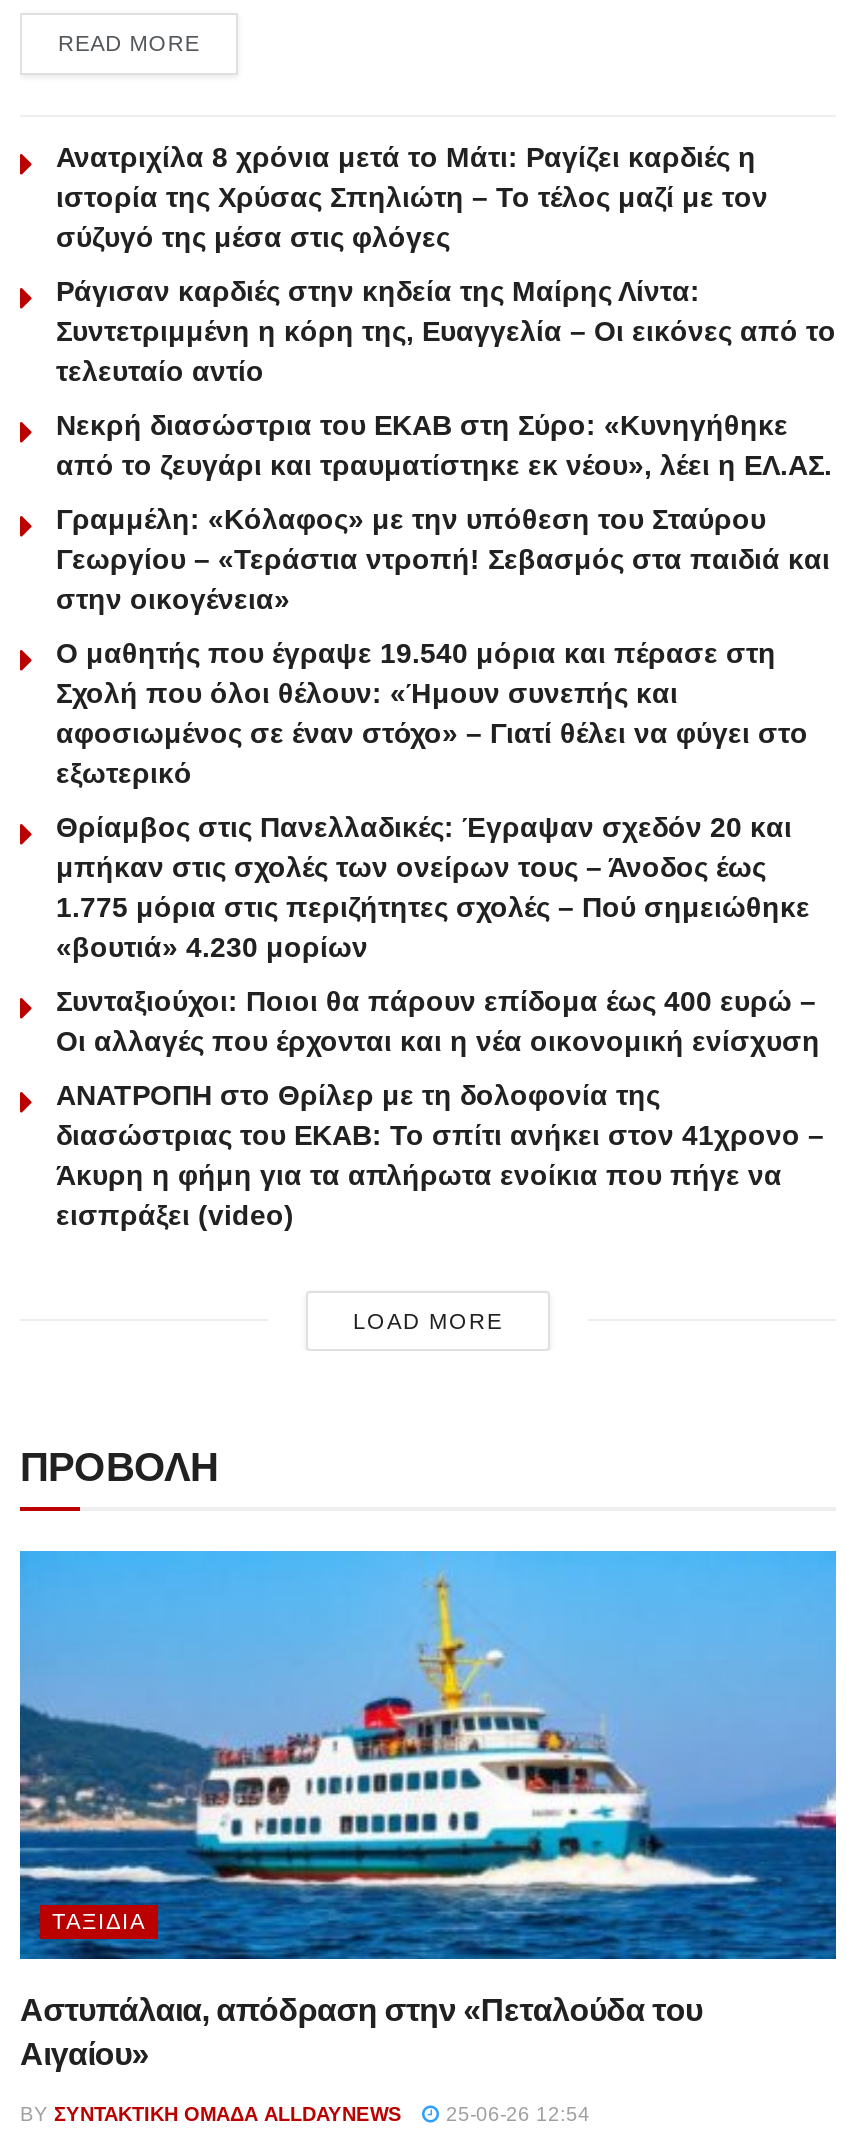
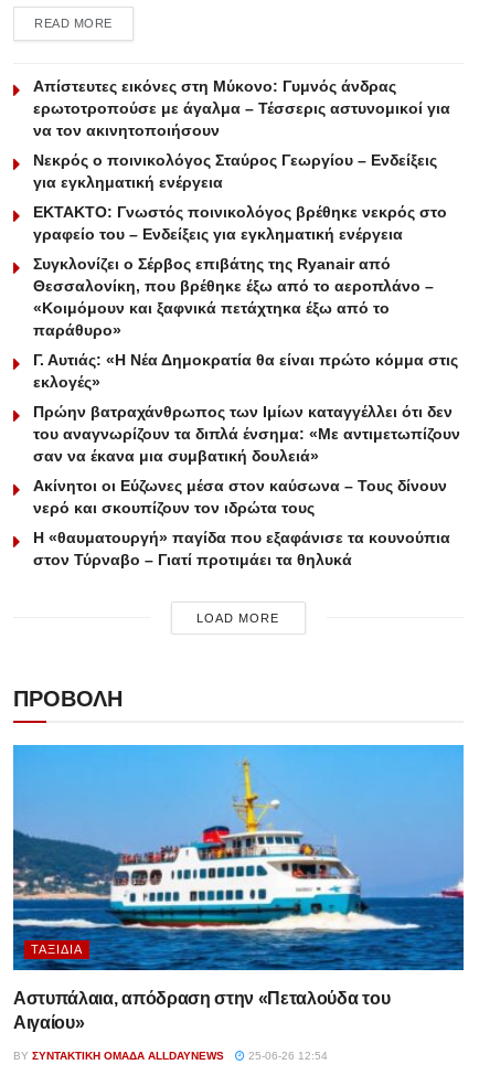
[56,141,768,253] Ανατριχίλα 8 χρόνια μετά το Μάτι: Ραγίζει καρδιές η | ιστορία της Χρύσας Σπηλιώτη – Το τέλος μαζί με τον | σύζυγό της μέσα στις φλόγες -> [33,77,450,139] Απίστευτες εικόνες στη Μύκονο: Γυμνός άνδρας | ερωτοτροπούσε με άγαλμα – Τέσσερις αστυνομικοί για | να τον ακινητοποιήσουν
[56,275,836,387] Ράγισαν καρδιές στην κηδεία της Μαίρης Λίντα: | Συντετριμμένη η κόρη της, Ευαγγελία – Οι εικόνες από το | τελευταίο αντίο -> [33,151,437,191] Νεκρός ο ποινικολόγος Σταύρος Γεωργίου – Ενδείξεις | για εγκληματική ενέργεια
[56,409,832,481] Νεκρή διασώστρια του ΕΚΑΒ στη Σύρο: «Κυνηγήθηκε | από το ζευγάρι και τραυματίστηκε εκ νέου», λέει η ΕΛ.ΑΣ. -> [33,203,447,243] ΕΚΤΑΚΤΟ: Γνωστός ποινικολόγος βρέθηκε νεκρός στο | γραφείο του – Ενδείξεις για εγκληματική ενέργεια
[56,503,830,615] Γραμμέλη: «Κόλαφος» με την υπόθεση του Σταύρου | Γεωργίου – «Τεράστια ντροπή! Σεβασμός στα παιδιά και | στην οικογένεια» -> [33,255,434,339] Συγκλονίζει ο Σέρβος επιβάτης της Ryanair από | Θεσσαλονίκη, που βρέθηκε έξω από το αεροπλάνο – | «Κοιμόμουν και ξαφνικά πετάχτηκα έξω από το | παράθυρο»
[56,637,808,789] Ο μαθητής που έγραψε 19.540 μόρια και πέρασε στη | Σχολή που όλοι θέλουν: «Ήμουν συνεπής και | αφοσιωμένος σε έναν στόχο» – Γιατί θέλει να φύγει στο | εξωτερικό -> [33,351,458,391] Γ. Αυτιάς: «Η Νέα Δημοκρατία θα είναι πρώτο κόμμα στις | εκλογές»
[56,811,810,963] Θρίαμβος στις Πανελλαδικές: Έγραψαν σχεδόν 20 και | μπήκαν στις σχολές των ονείρων τους – Άνοδος έως | 1.775 μόρια στις περιζήτητες σχολές – Πού σημειώθηκε | «βουτιά» 4.230 μορίων -> [33,403,460,465] Πρώην βατραχάνθρωπος των Ιμίων καταγγέλλει ότι δεν | του αναγνωρίζουν τα διπλά ένσημα: «Με αντιμετωπίζουν | σαν να έκανα μια συμβατική δουλειά»
[56,985,820,1057] Συνταξιούχοι: Ποιοι θα πάρουν επίδομα έως 400 ευρώ – | Οι αλλαγές που έρχονται και η νέα οικονομική ενίσχυση -> [33,477,447,516] Ακίνητοι οι Εύζωνες μέσα στον καύσωνα – Τους δίνουν | νερό και σκουπίζουν τον ιδρώτα τους
[56,1079,824,1231] ΑΝΑΤΡΟΠΗ στο Θρίλερ με τη δολοφονία της | διασώστριας του ΕΚΑΒ: Το σπίτι ανήκει στον 41χρονο – | Άκυρη η φήμη για τα απλήρωτα ενοίκια που πήγε να | εισπράξει (video) -> [33,529,450,568] Η «θαυματουργή» παγίδα που εξαφάνισε τα κουνούπια | στον Τύρναβο – Γιατί προτιμάει τα θηλυκά

